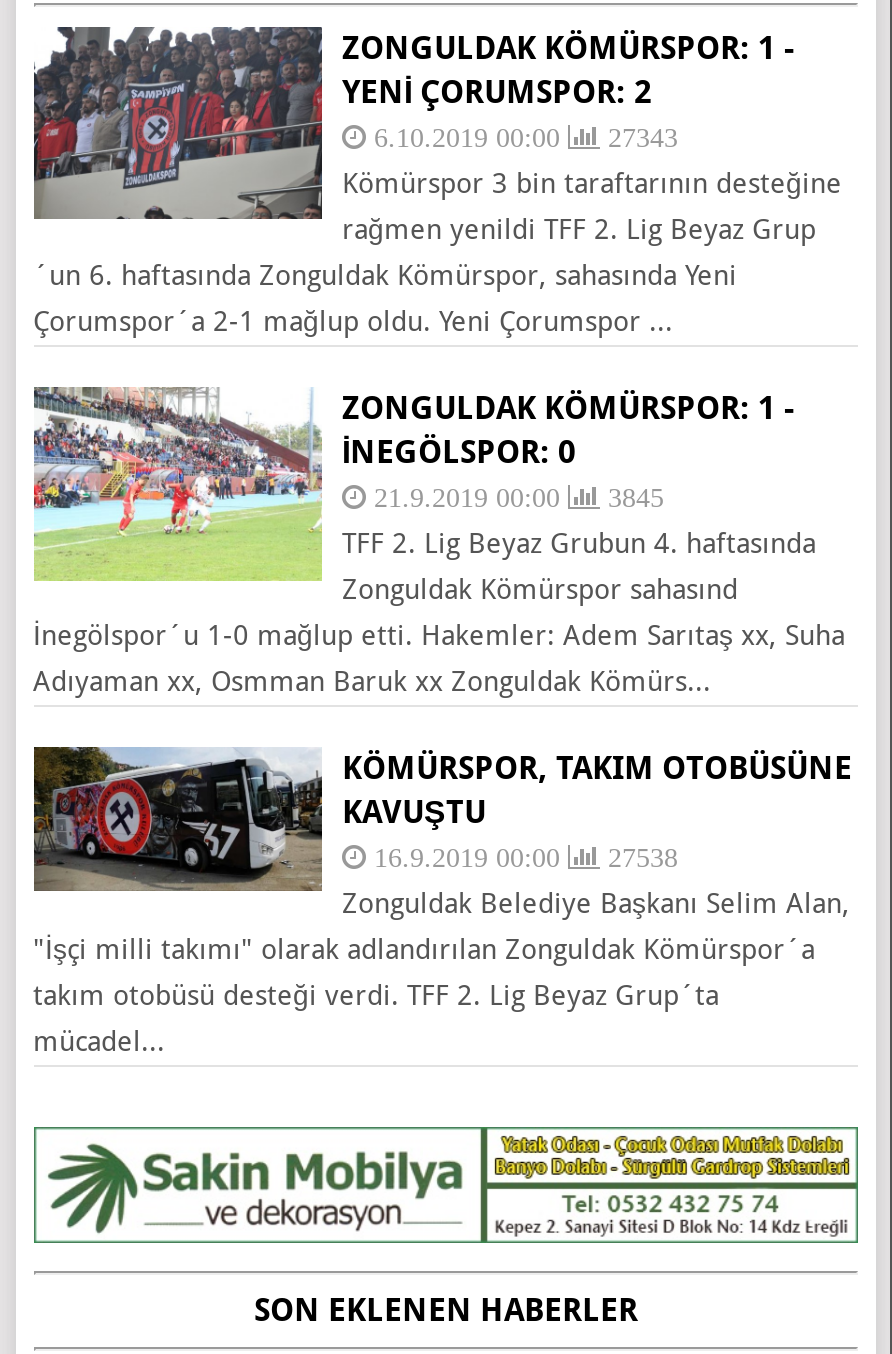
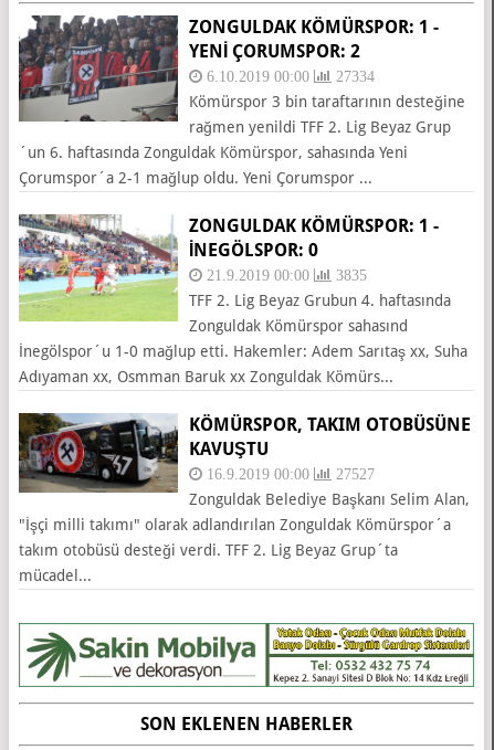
[366,124,678,152] 6.10.2019 00:00 27343 -> [202,69,375,84] 6.10.2019 00:00 27334
[366,484,664,512] 21.9.2019 00:00 3845 -> [202,268,367,283] 21.9.2019 00:00 3835
[366,844,678,872] 16.9.2019 00:00 27538 -> [202,466,375,482] 16.9.2019 00:00 27527

